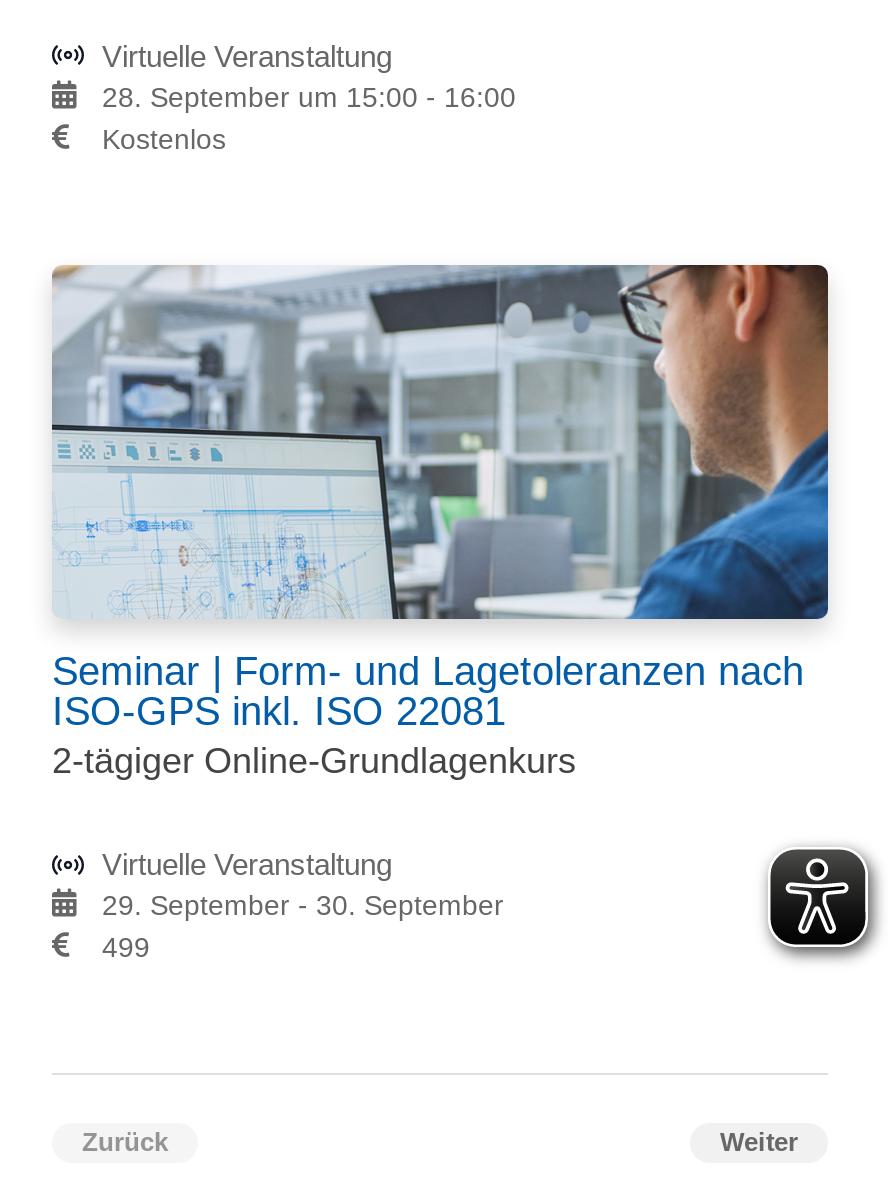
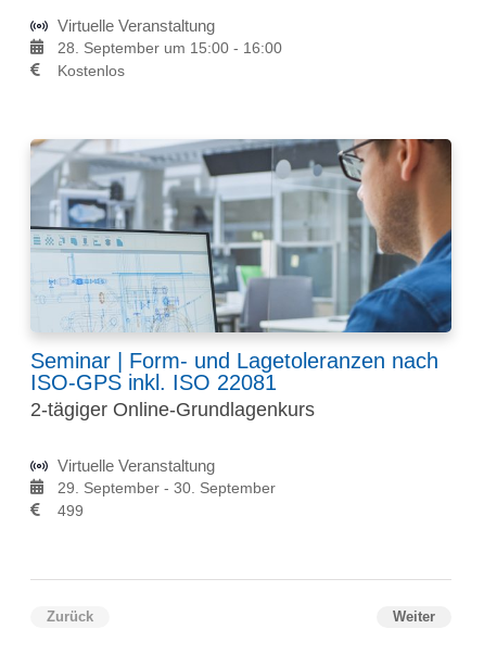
[764,845,880,961] [image] -> none

